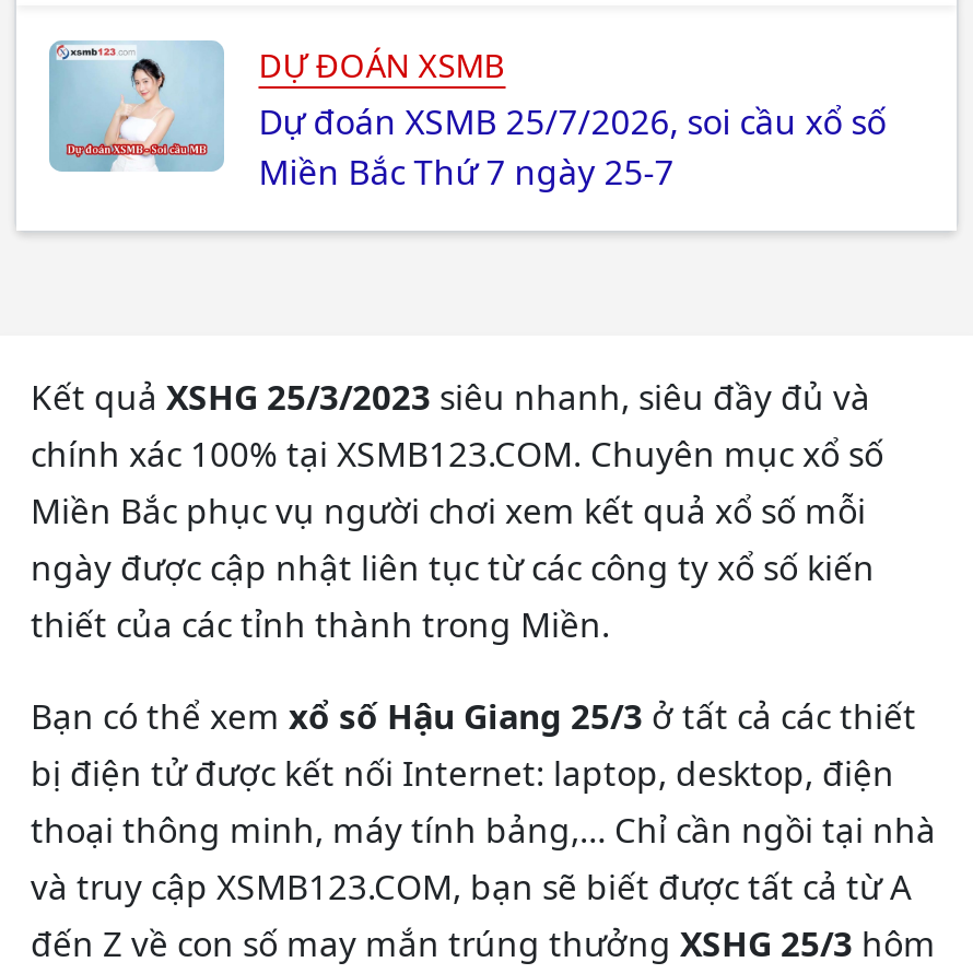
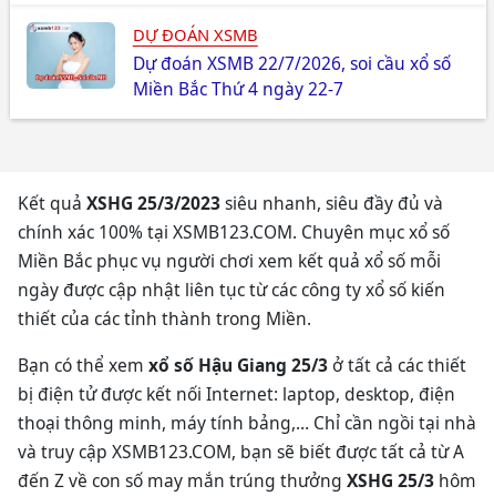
[259,97,886,145] Dự đoán XSMB 25/7/2026, soi cầu xổ số -> [133,51,451,75] Dự đoán XSMB 22/7/2026, soi cầu xổ số
[259,147,674,195] Miền Bắc Thứ 7 ngày 25-7 -> [133,76,343,101] Miền Bắc Thứ 4 ngày 22-7

